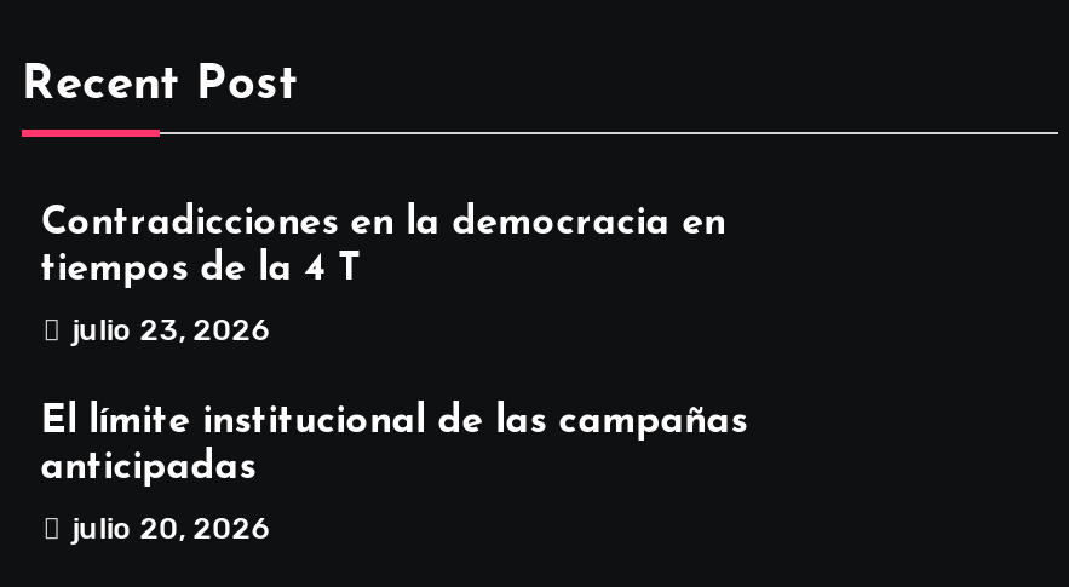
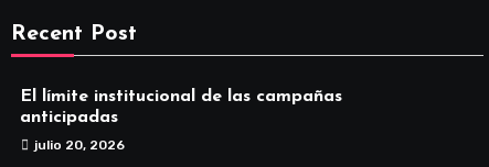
[41,206,726,348] Contradicciones en la democracia en | tiempos de la 4 T | julio 23, 2026 -> none

